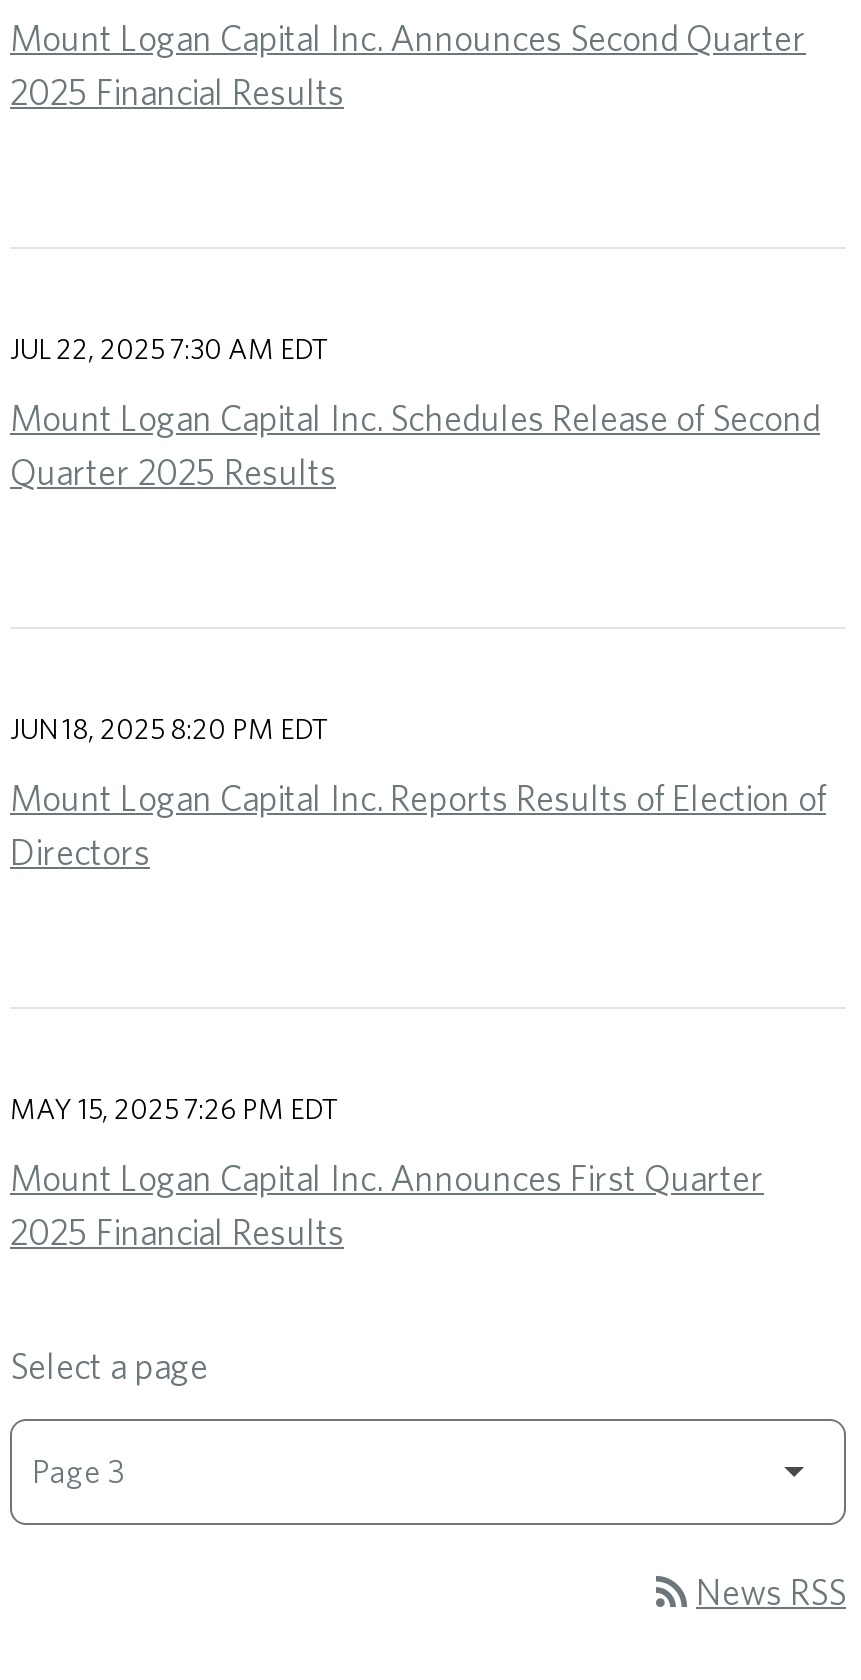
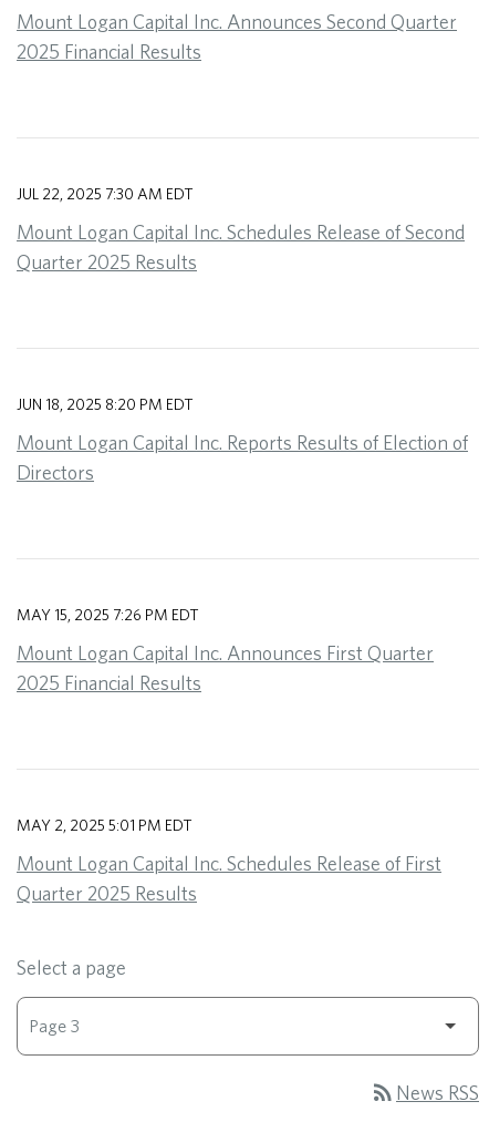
none -> [17,816,441,904] MAY 2, 2025 5:01 PM EDT | Mount Logan Capital Inc. Schedules Release of First | Quarter 2025 Results

